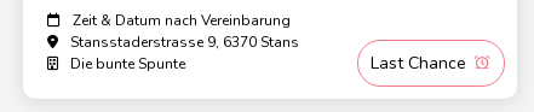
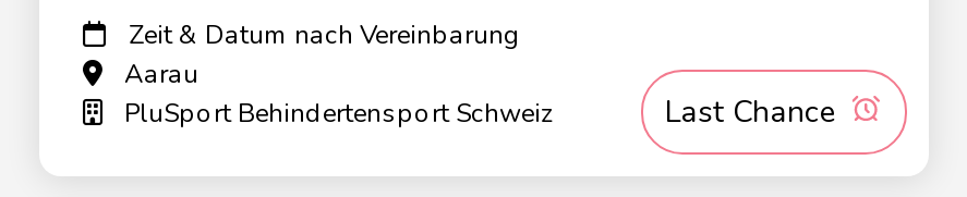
[70,33,299,74] Stansstaderstrasse 9, 6370 Stans | Die bunte Spunte -> [124,56,554,130] Aarau | PluSport Behindertensport Schweiz

